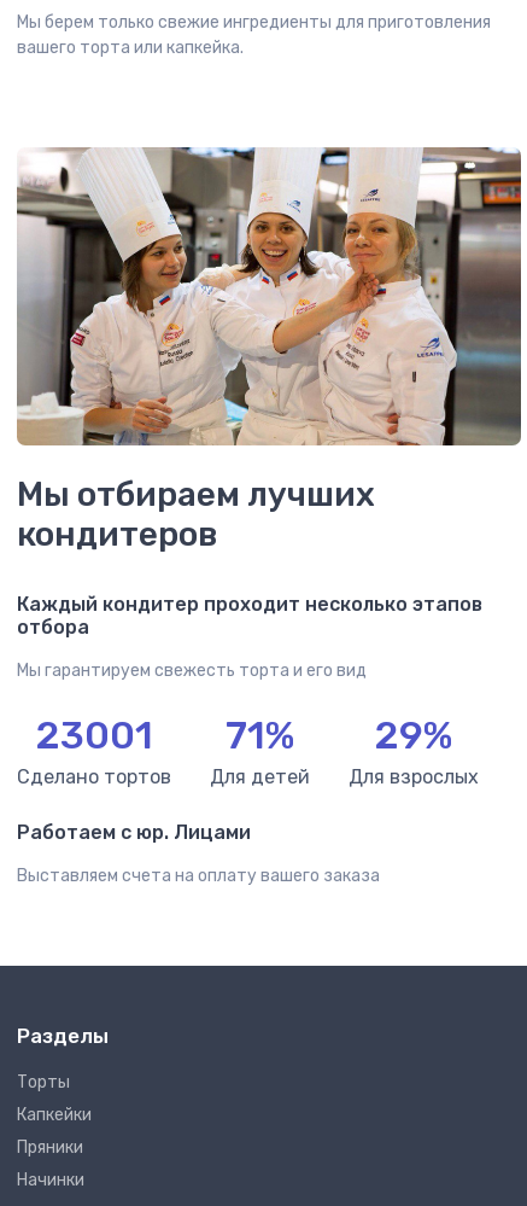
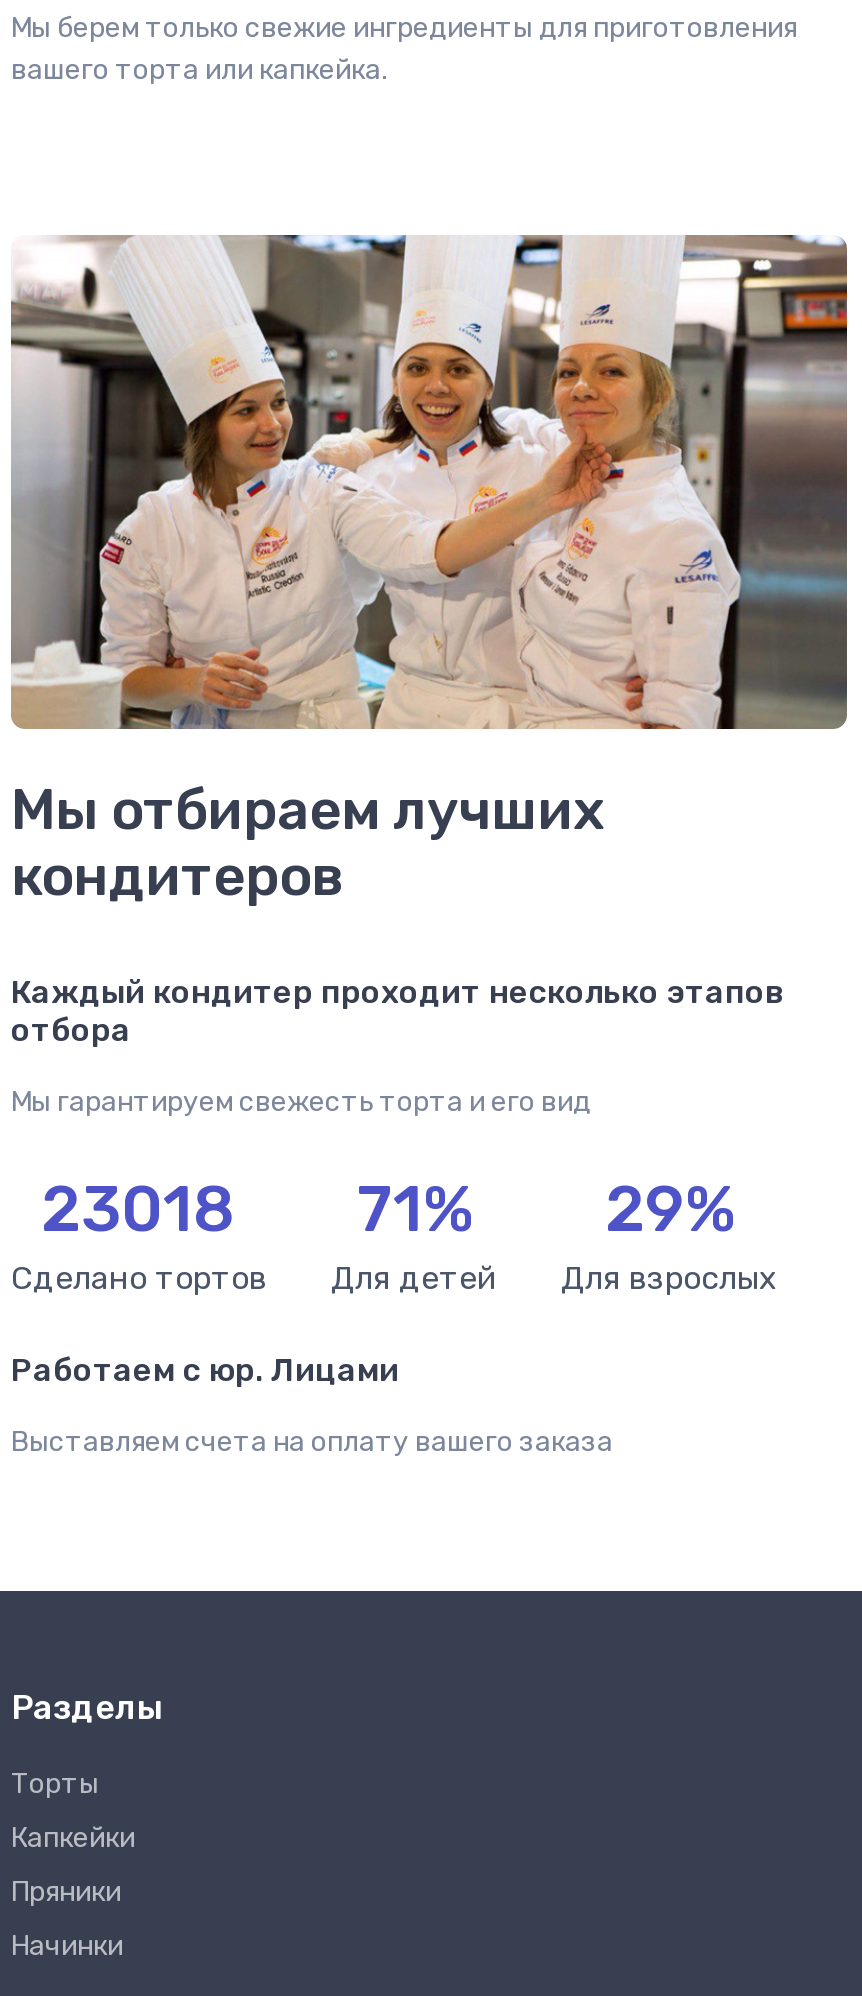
[36,712,452,758] 23001 71% 29% -> [41,1171,733,1247] 23018 71% 29%

